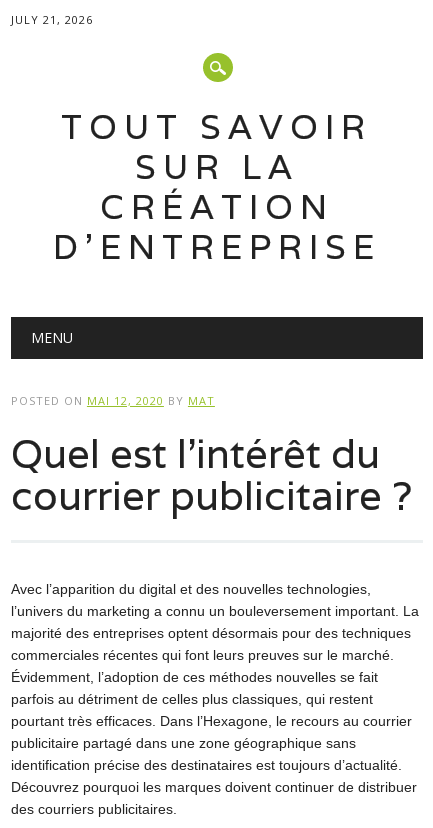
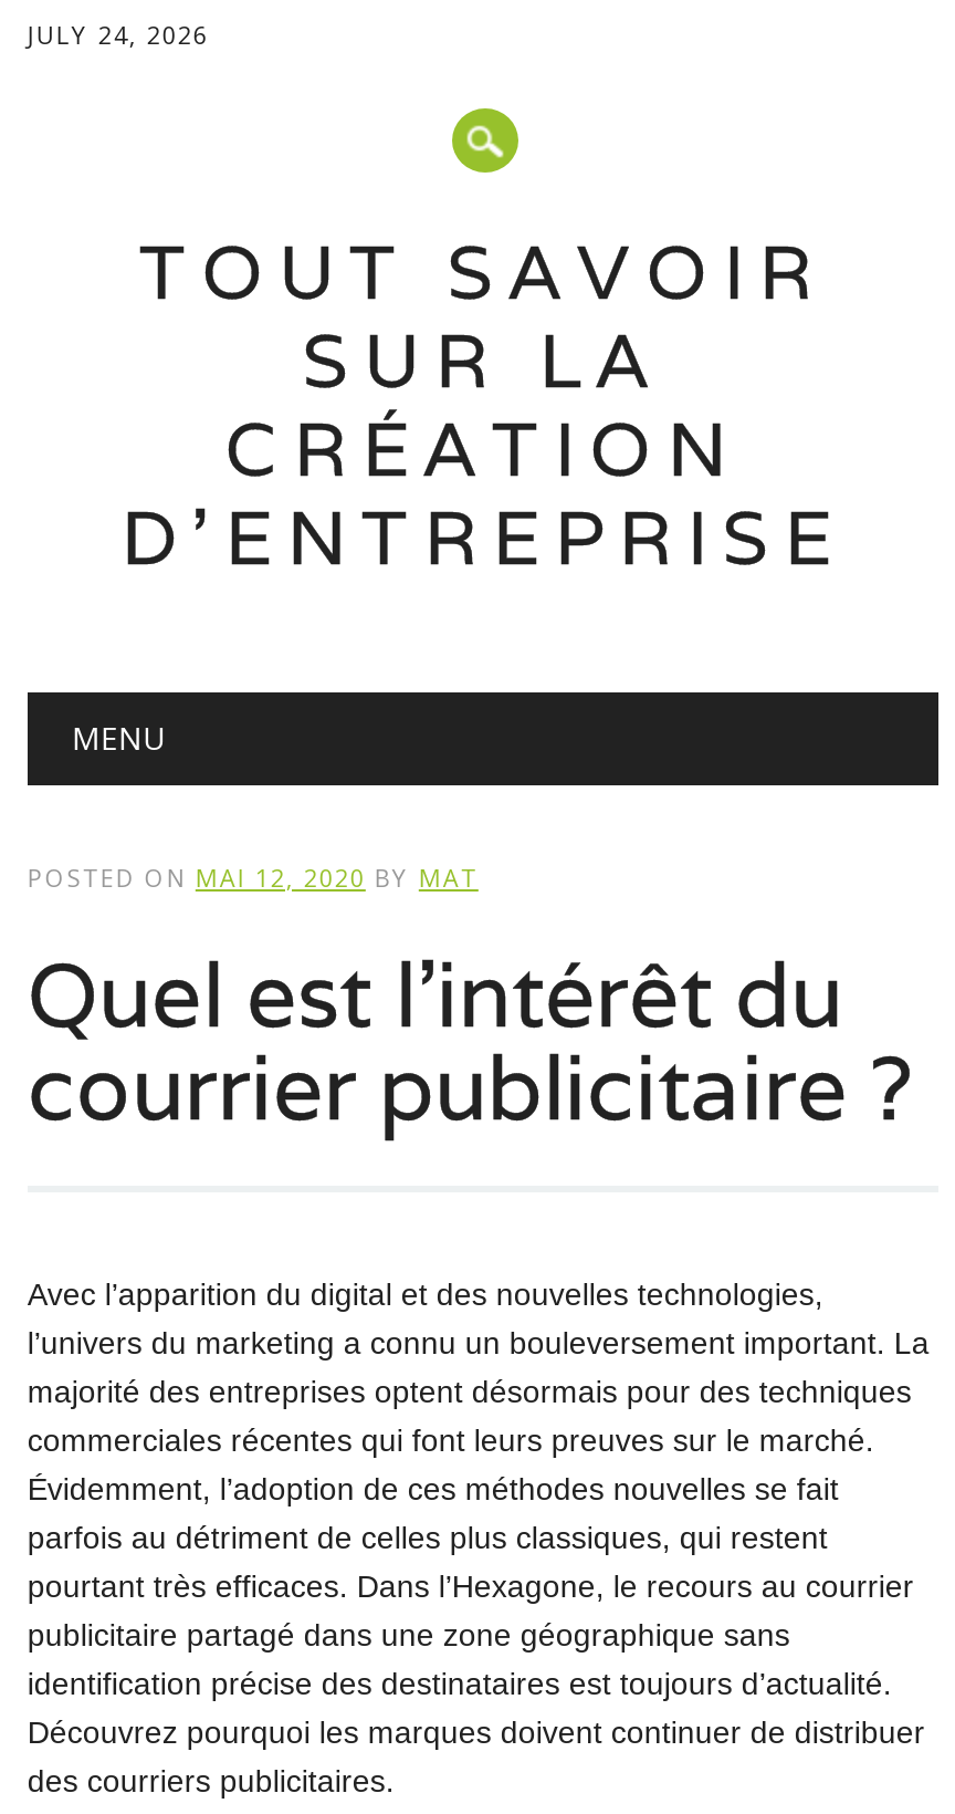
[11,12,93,27] JULY 21, 2026 -> [27,18,209,51] JULY 24, 2026

